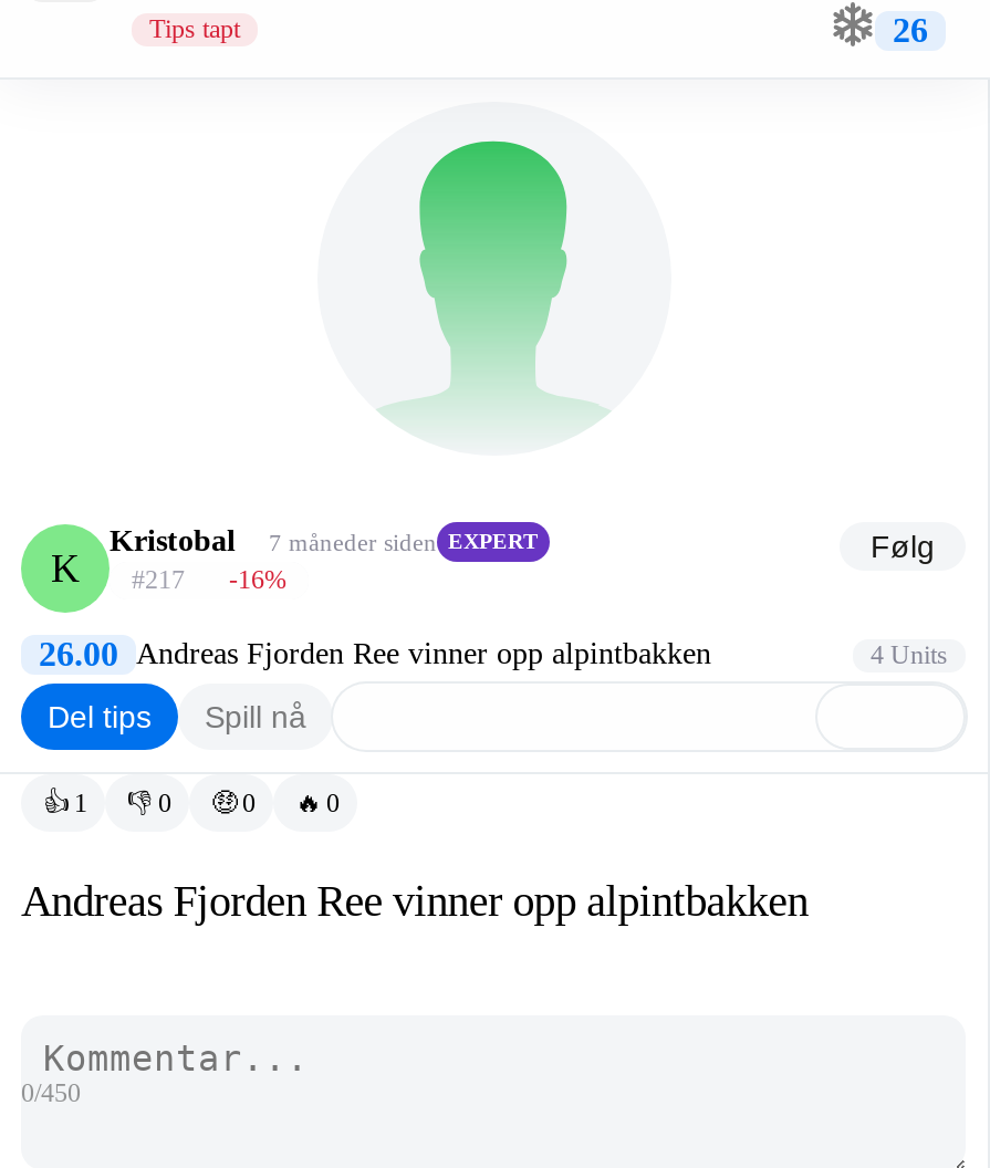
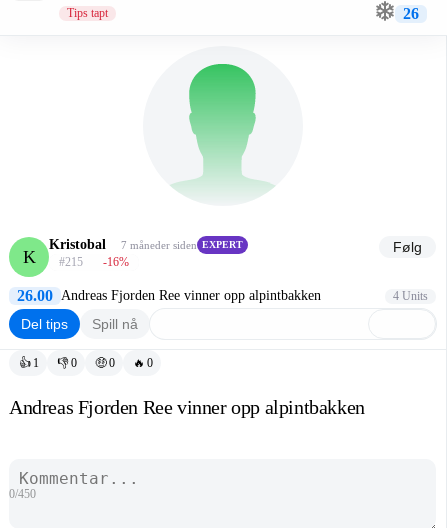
[51,546,286,595] K #217 -16% -> [22,247,129,269] K #215 -16%

